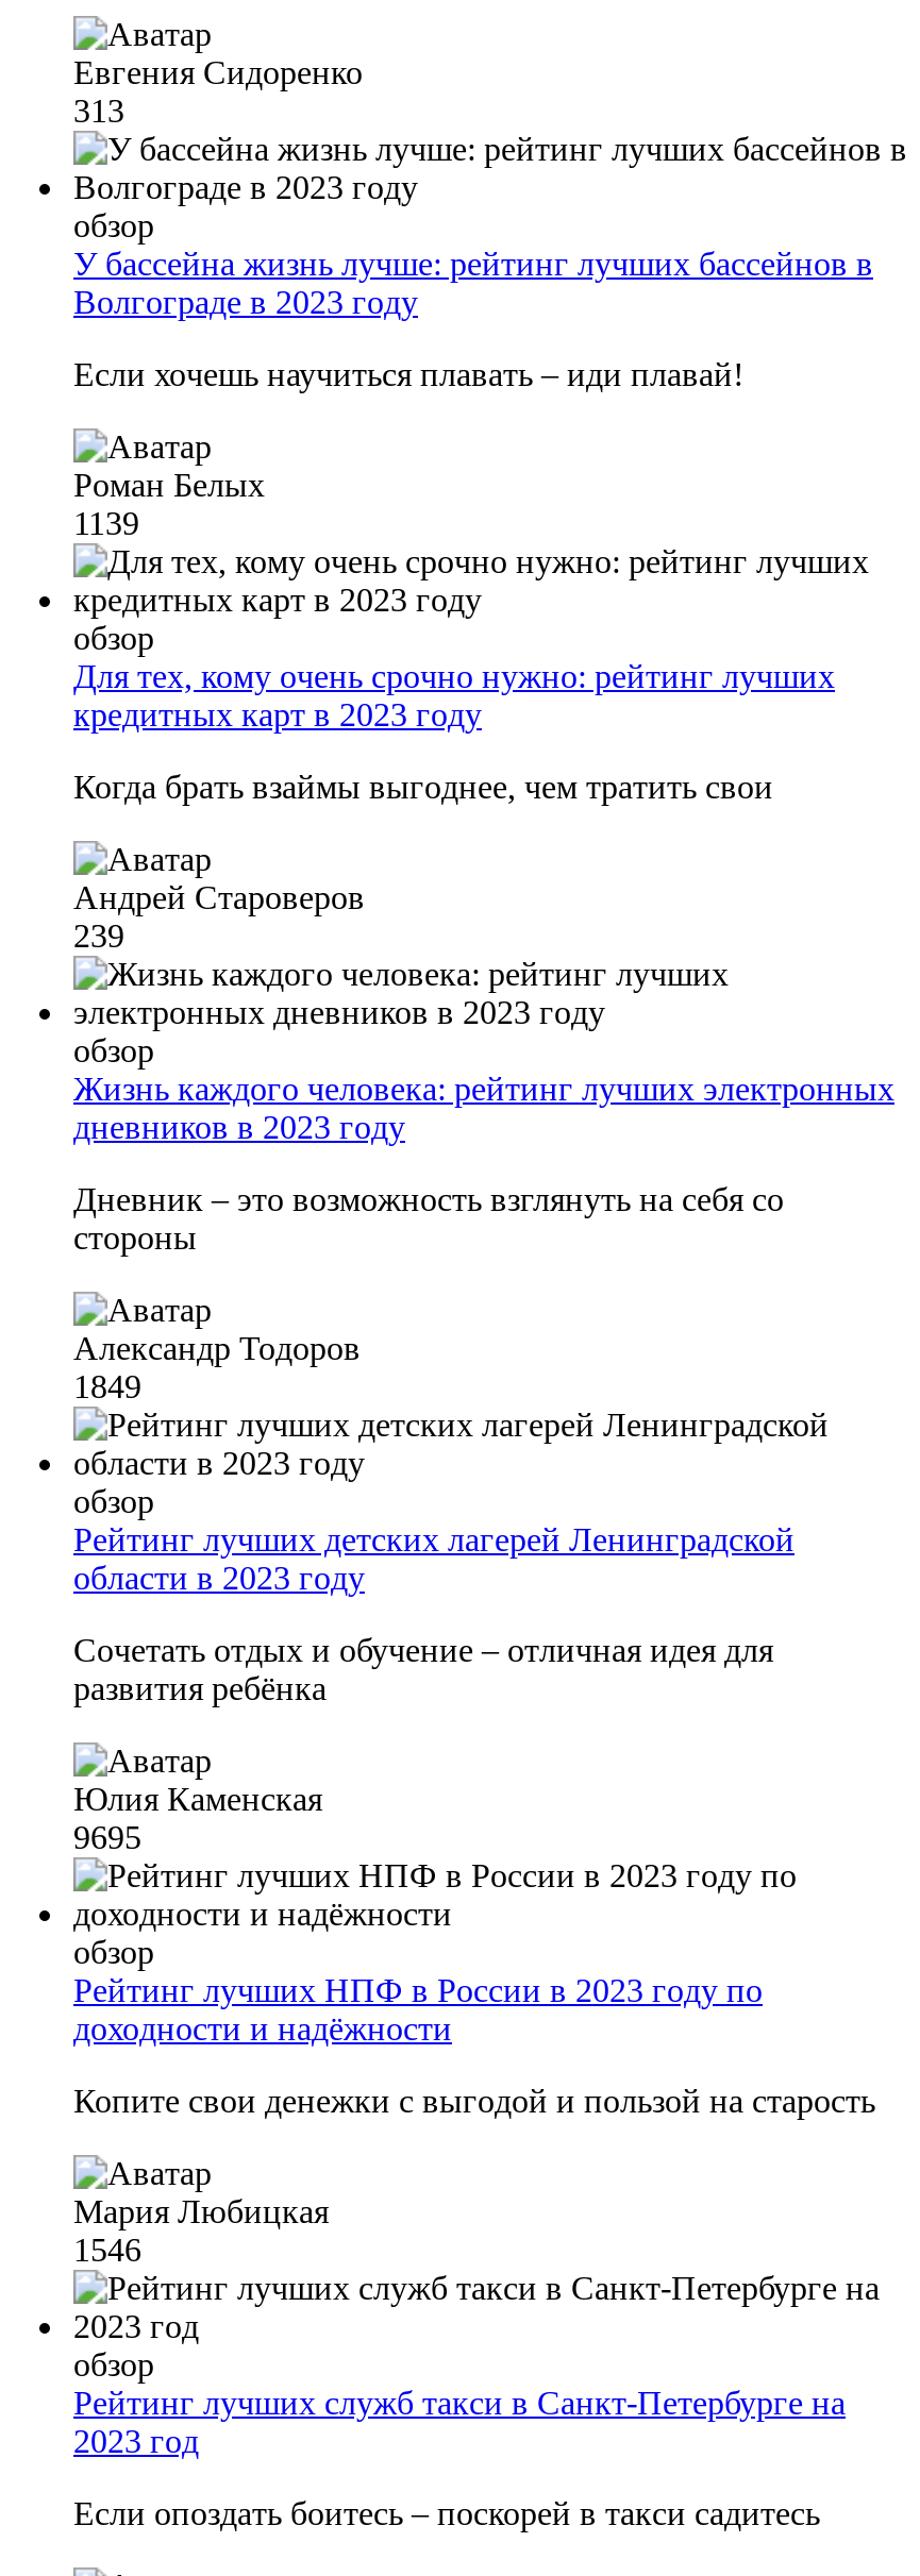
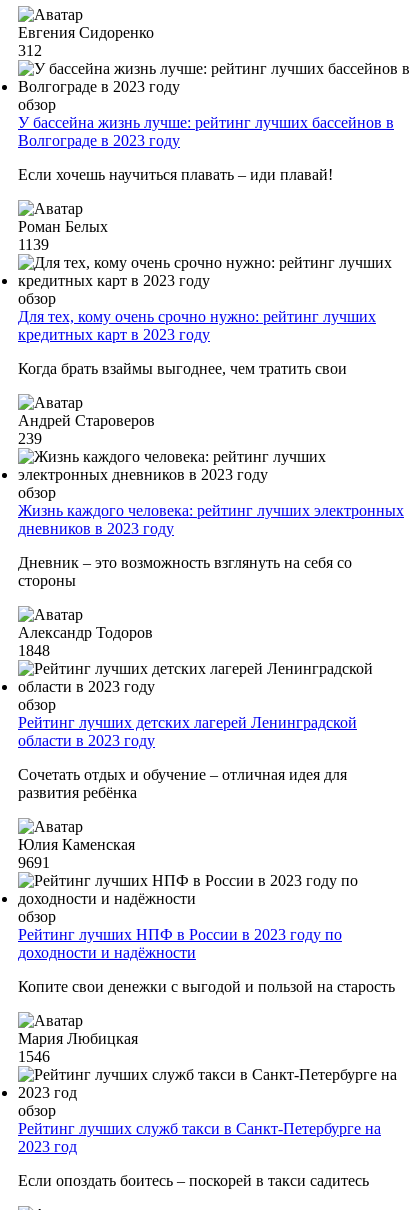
[73,92,124,128] 313 -> [18,42,42,59] 312
[73,1368,141,1404] 1849 -> [18,642,50,659] 1848
[73,1819,141,1855] 9695 -> [18,854,50,871] 9691

